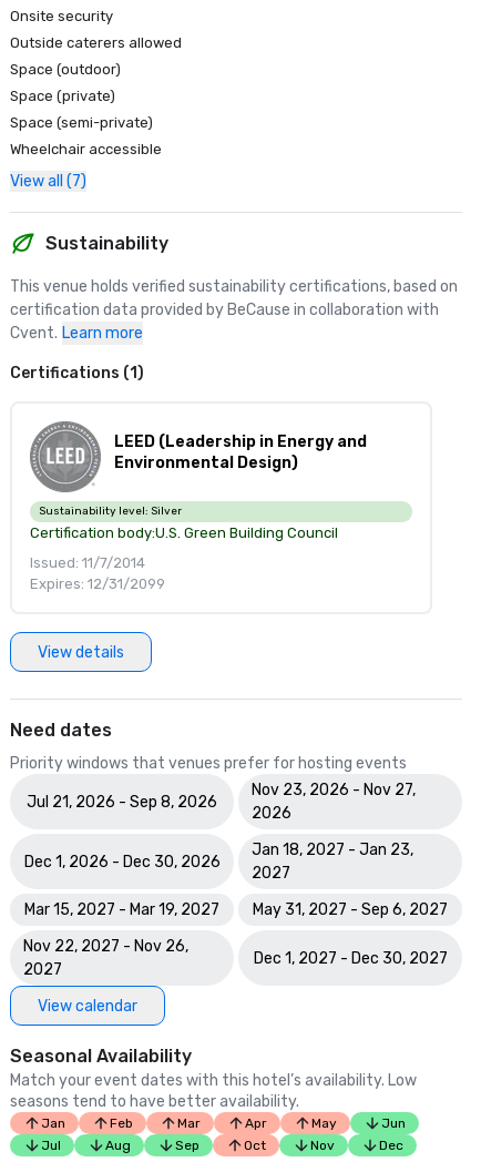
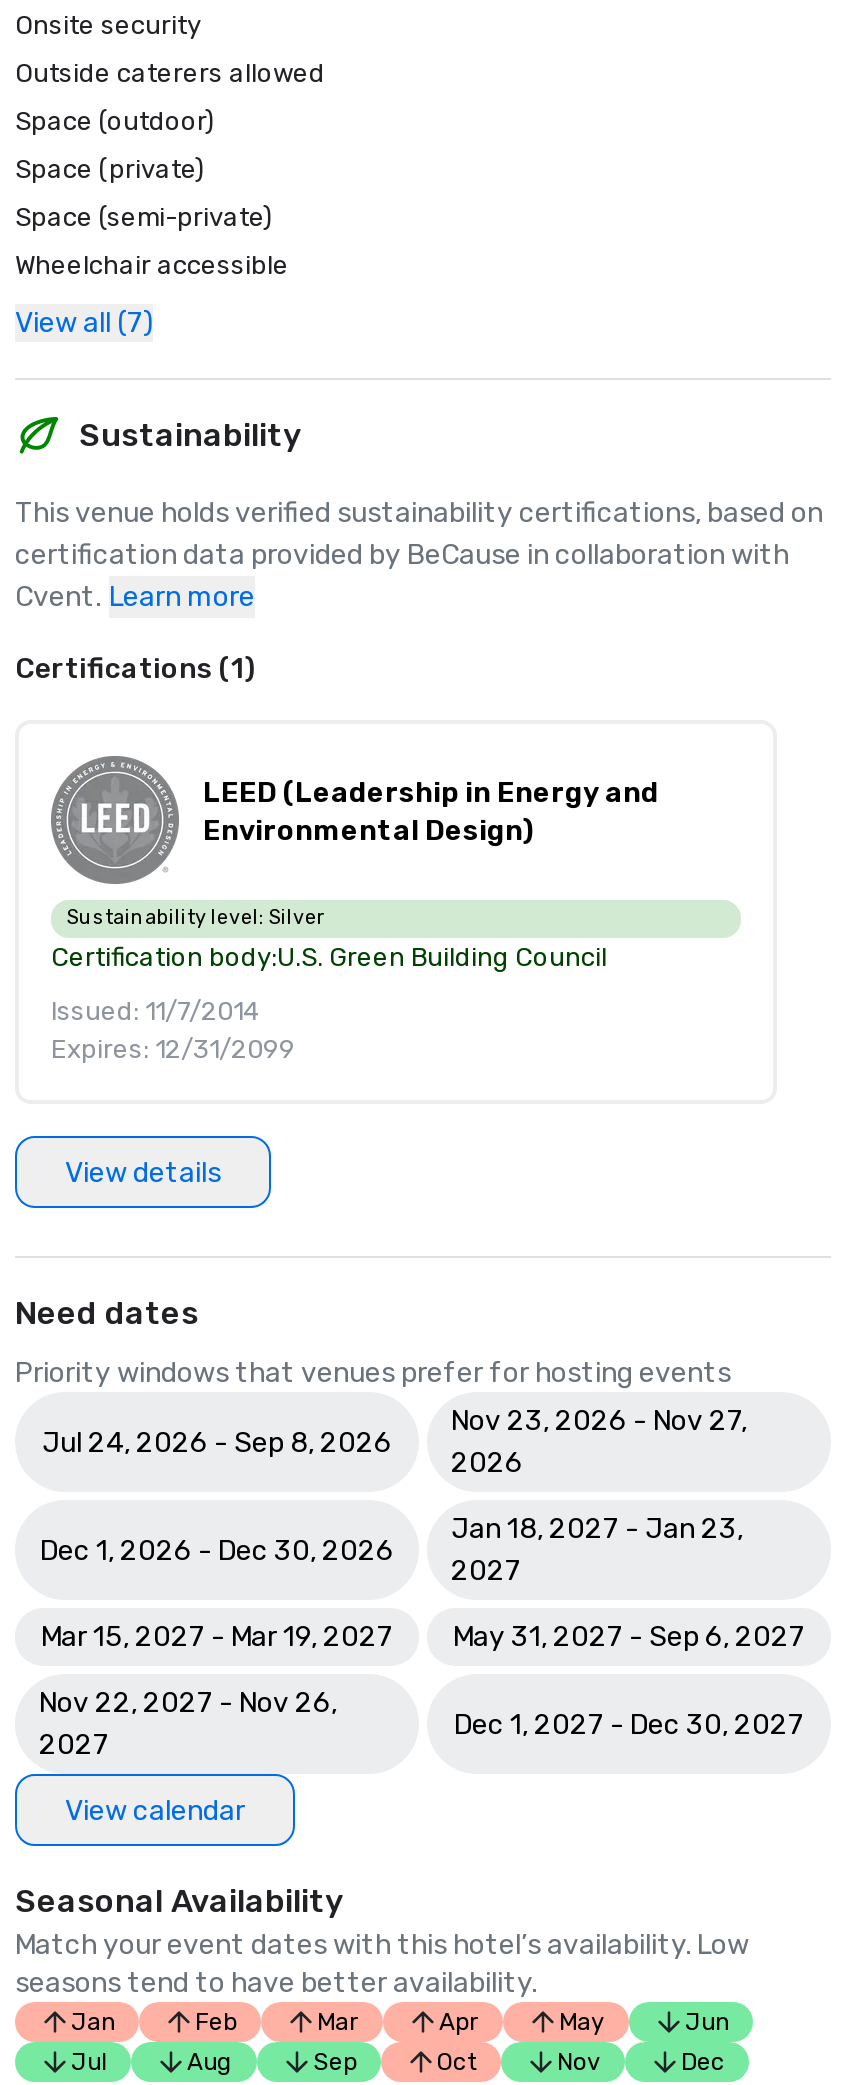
[27,792,217,811] Jul 21, 2026 - Sep 8, 2026 -> [42,1425,392,1459] Jul 24, 2026 - Sep 8, 2026

